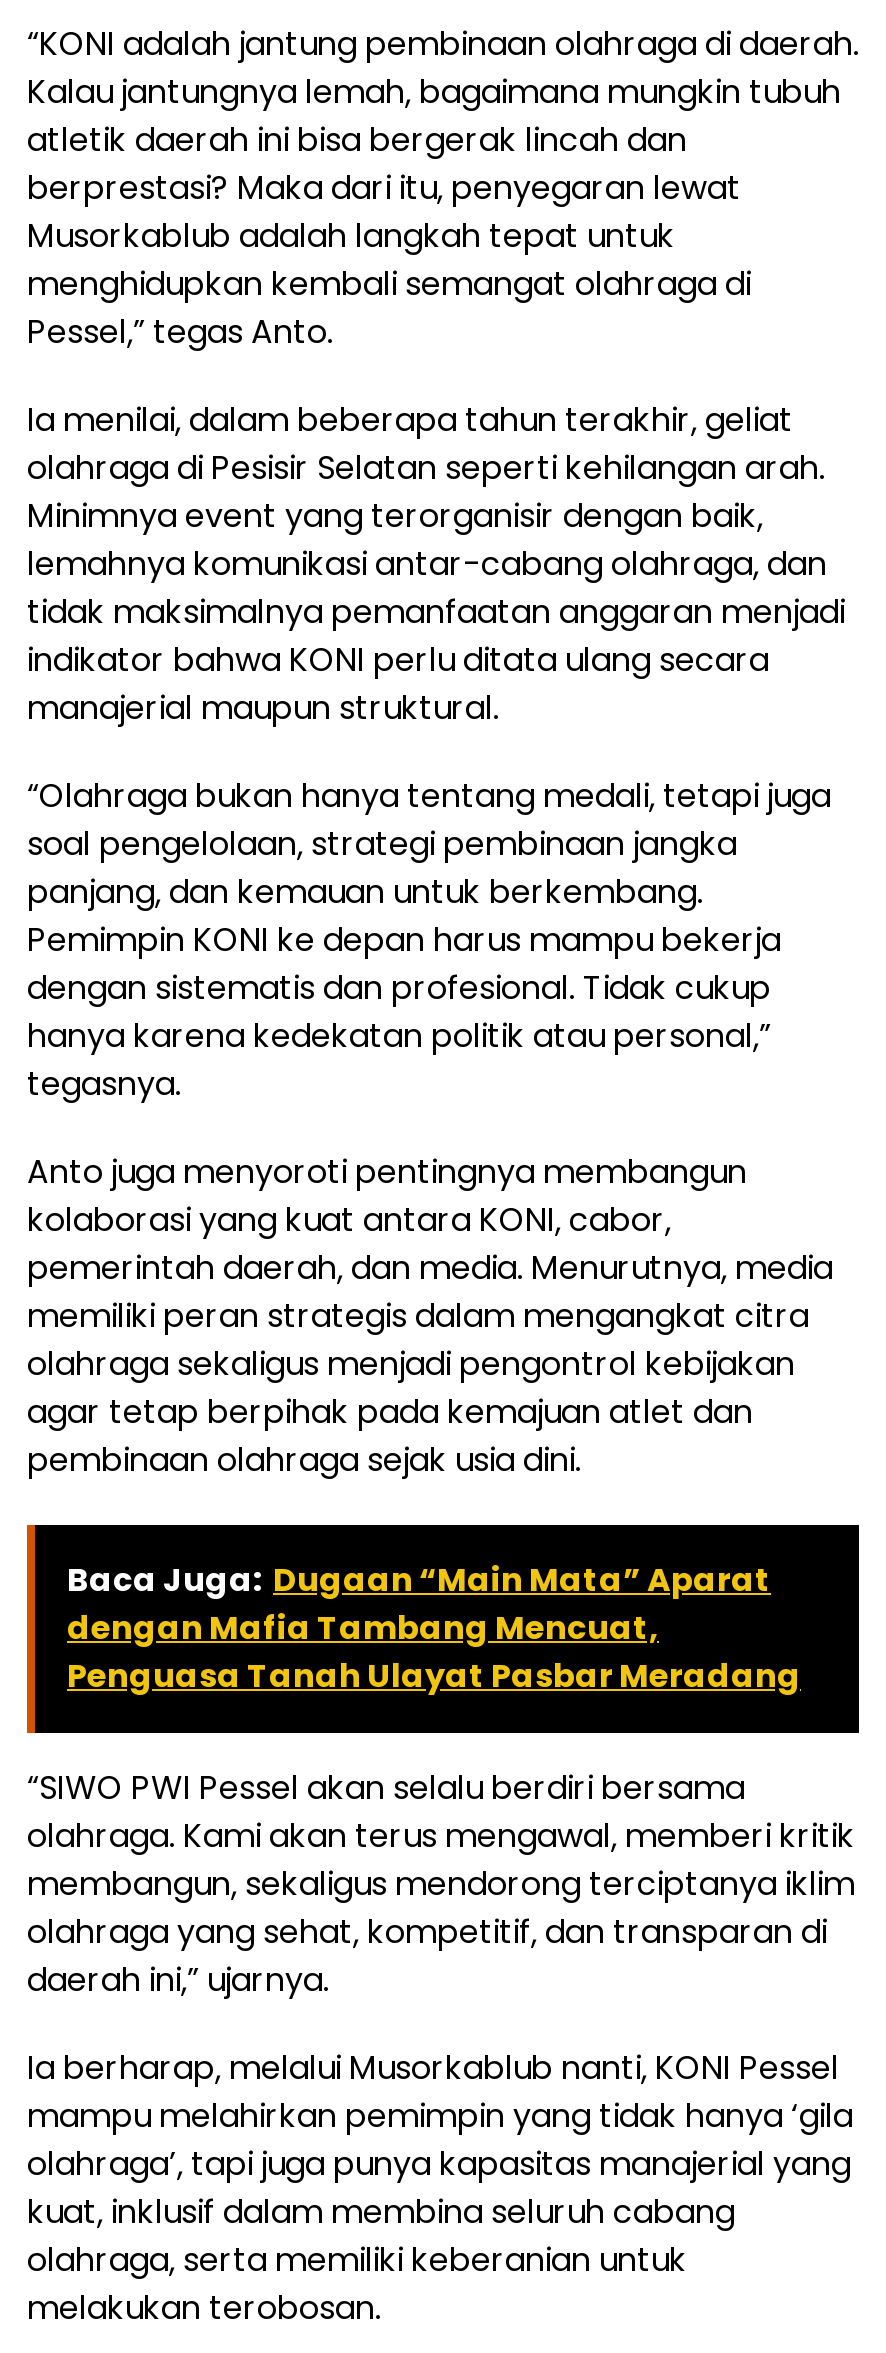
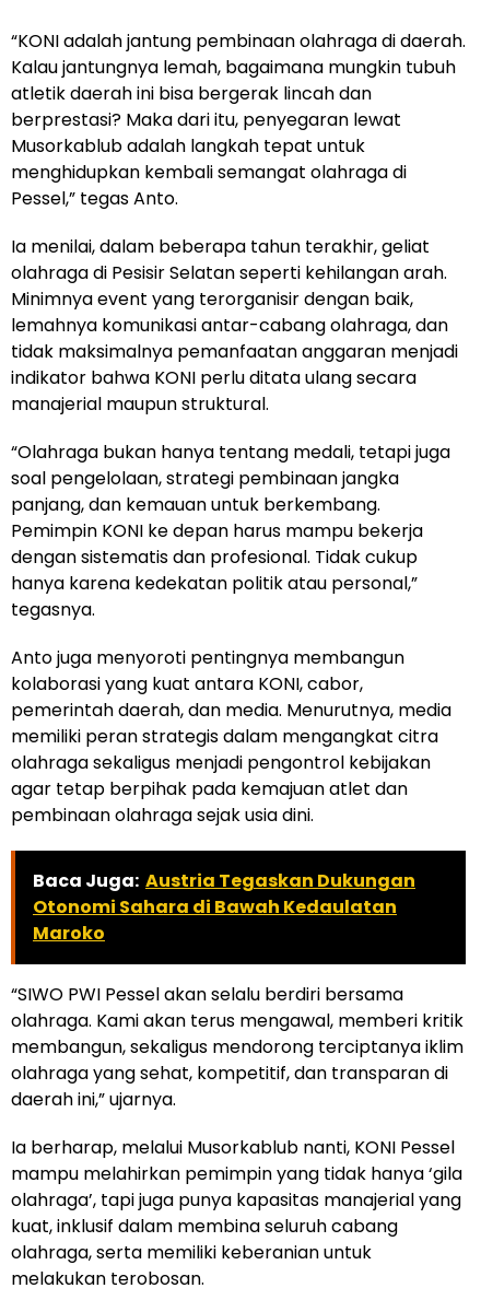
[67,1557,801,1699] Baca Juga: Dugaan “Main Mata” Aparat | dengan Mafia Tambang Mencuat, | Penguasa Tanah Ulayat Pasbar Meradang -> [33,868,415,946] Baca Juga: Austria Tegaskan Dukungan | Otonomi Sahara di Bawah Kedaulatan | Maroko

